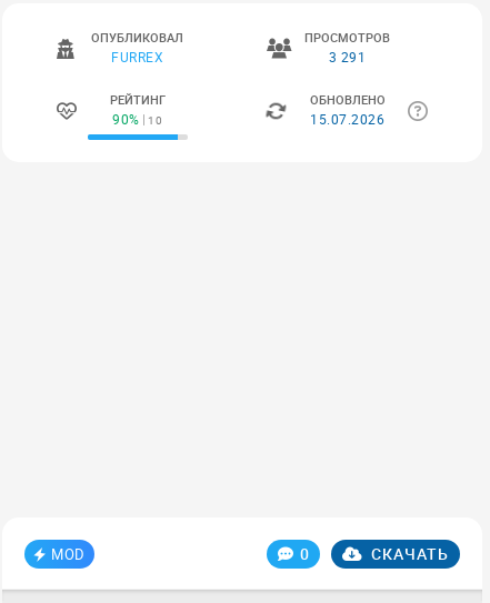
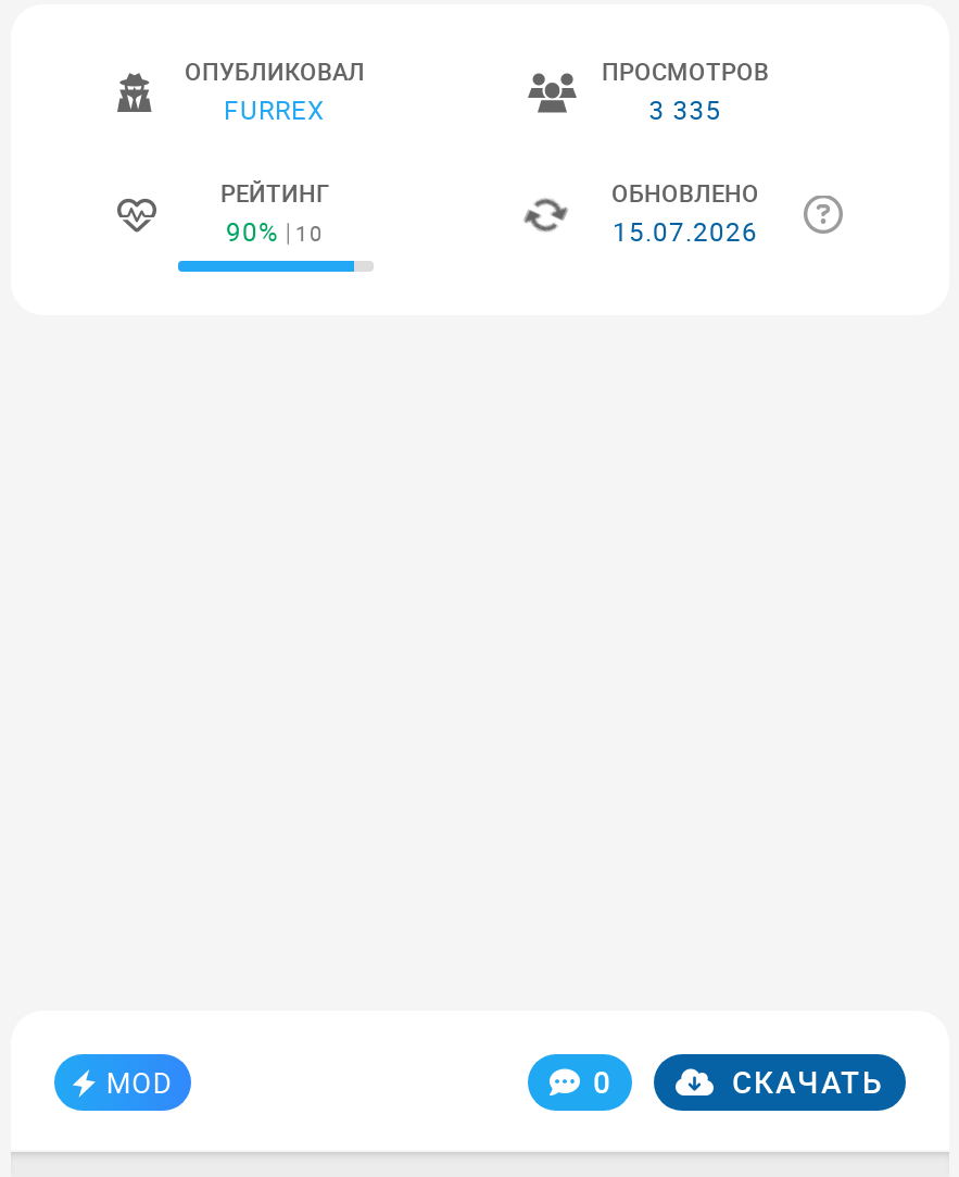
[329,48,366,66] 3 291 -> [649,91,722,126] 3 335

